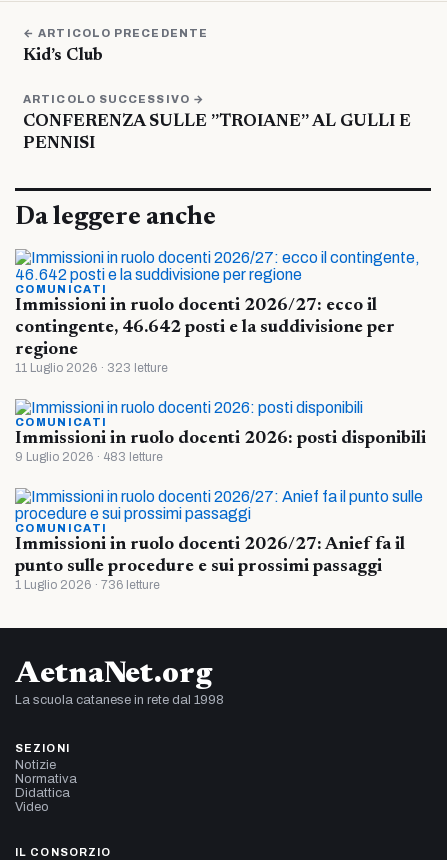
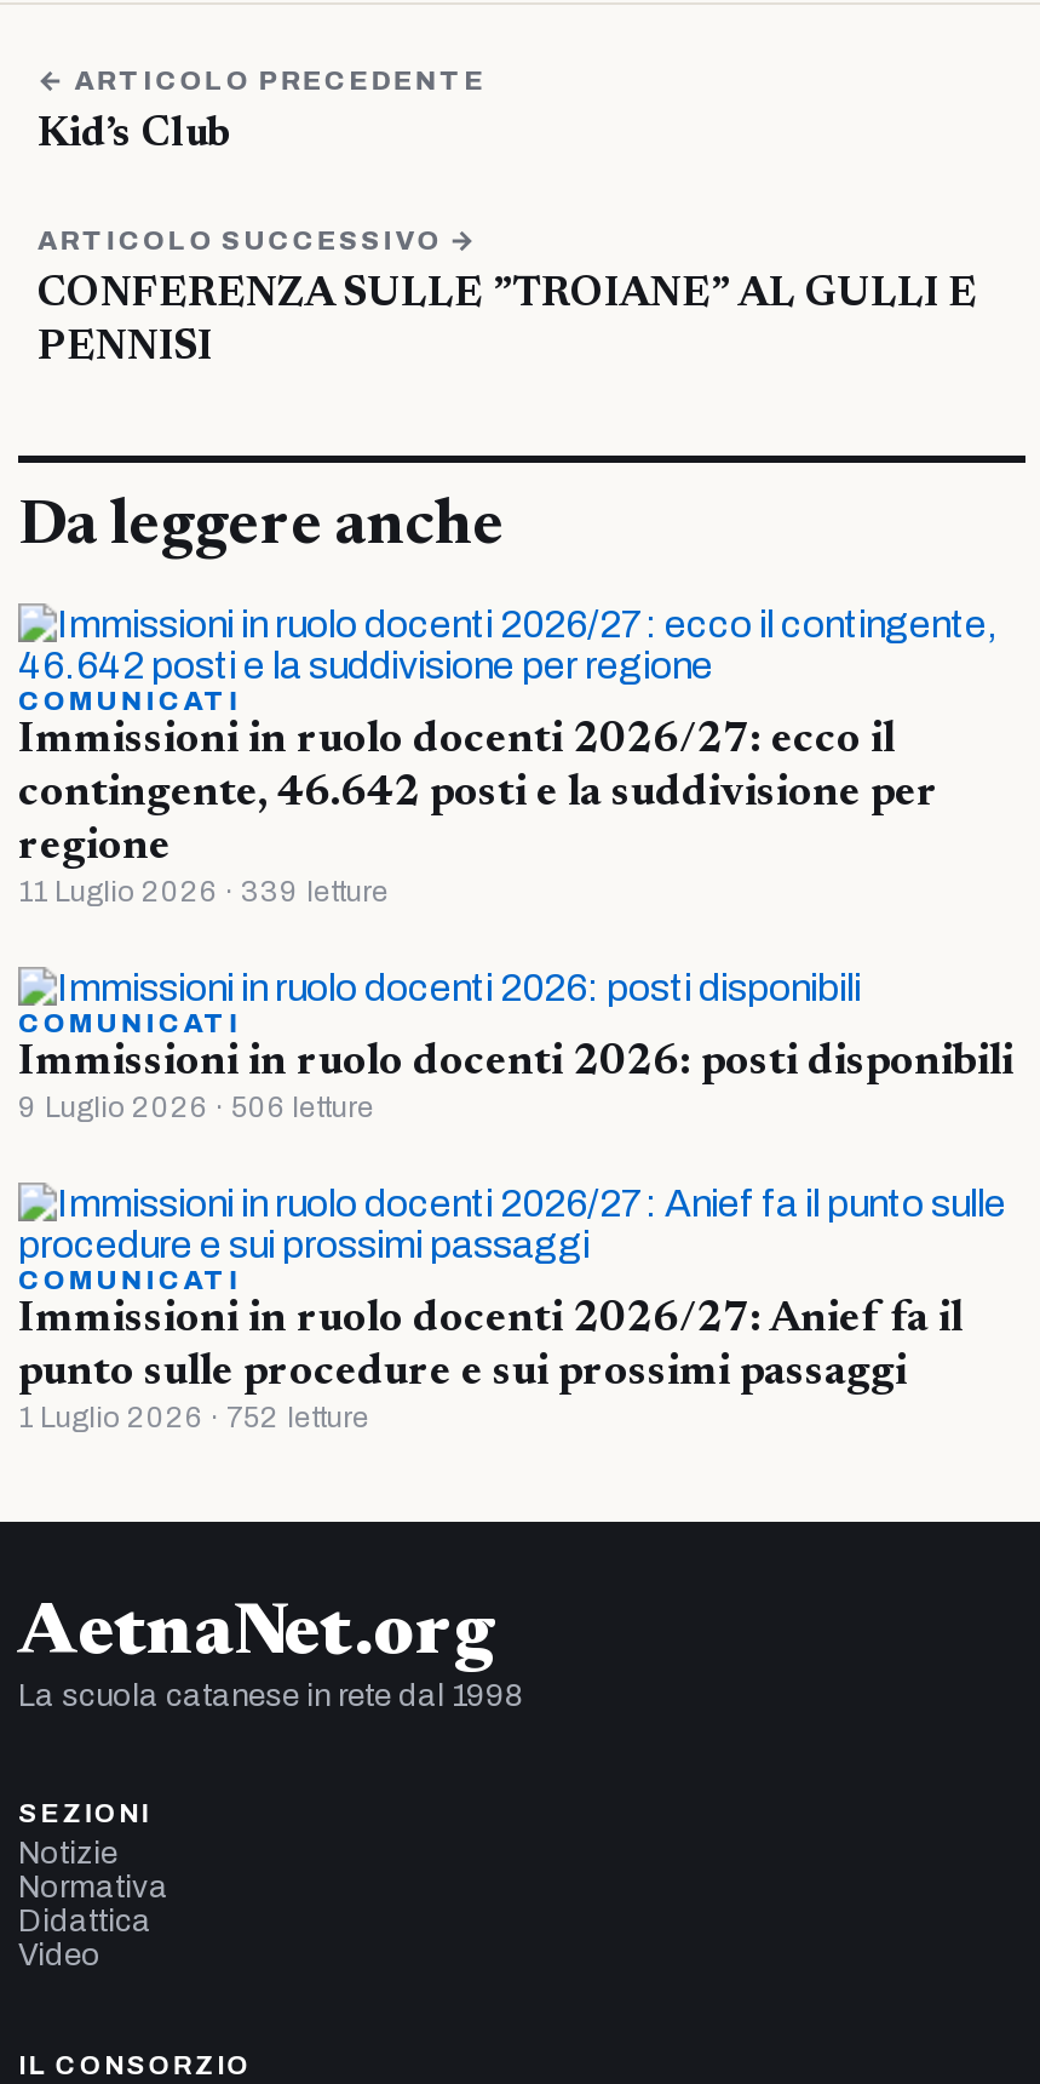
[15,361,168,375] 11 Luglio 2026 · 323 letture -> [18,874,389,908] 11 Luglio 2026 · 339 letture
[15,450,163,464] 9 Luglio 2026 · 483 letture -> [18,1090,374,1124] 9 Luglio 2026 · 506 letture
[15,578,160,592] 1 Luglio 2026 · 736 letture -> [18,1400,369,1434] 1 Luglio 2026 · 752 letture

